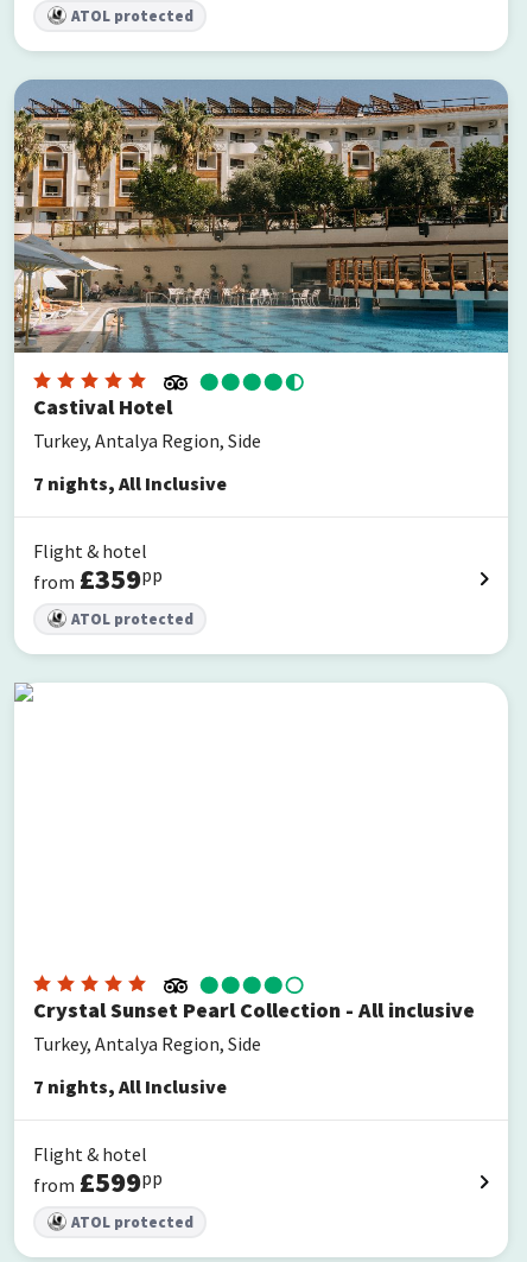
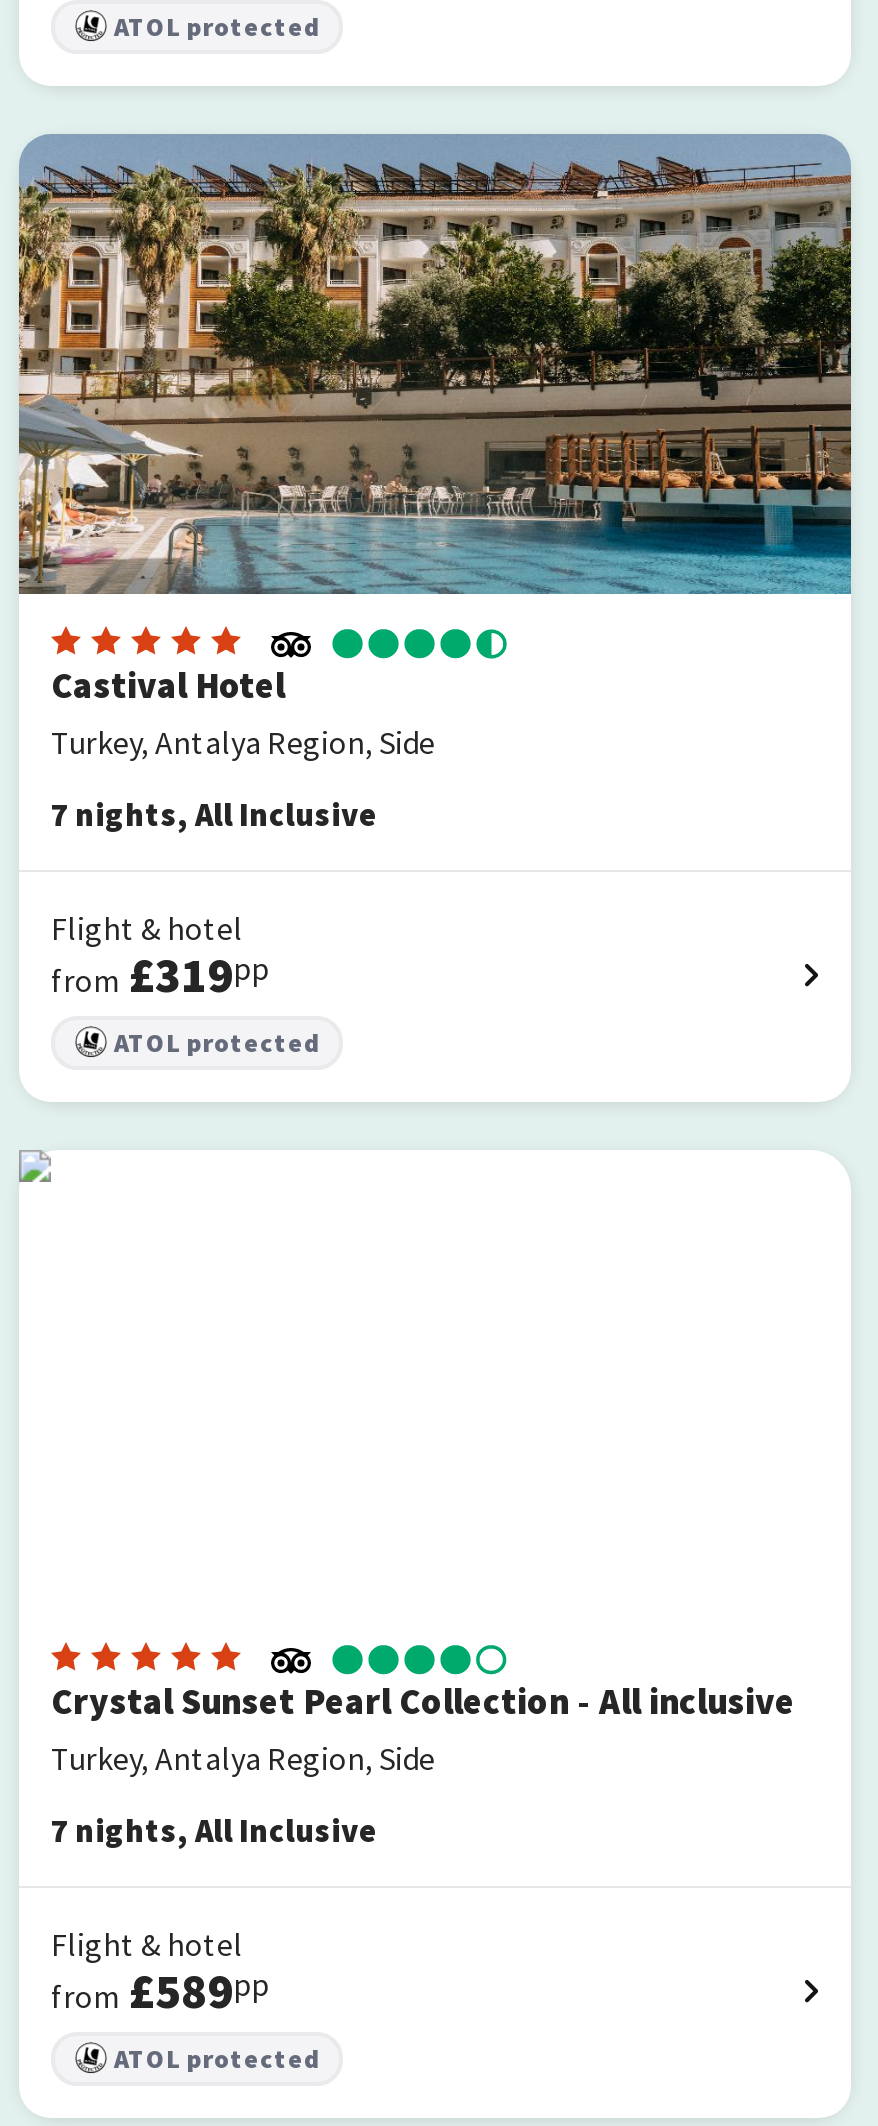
[33,560,163,597] from £359pp -> [51,944,269,1006] from £319pp
[33,1163,163,1200] from £599pp -> [51,1960,269,2022] from £589pp

